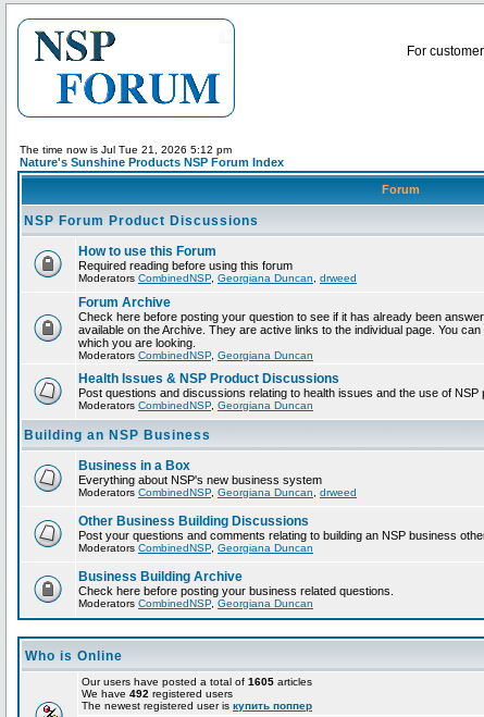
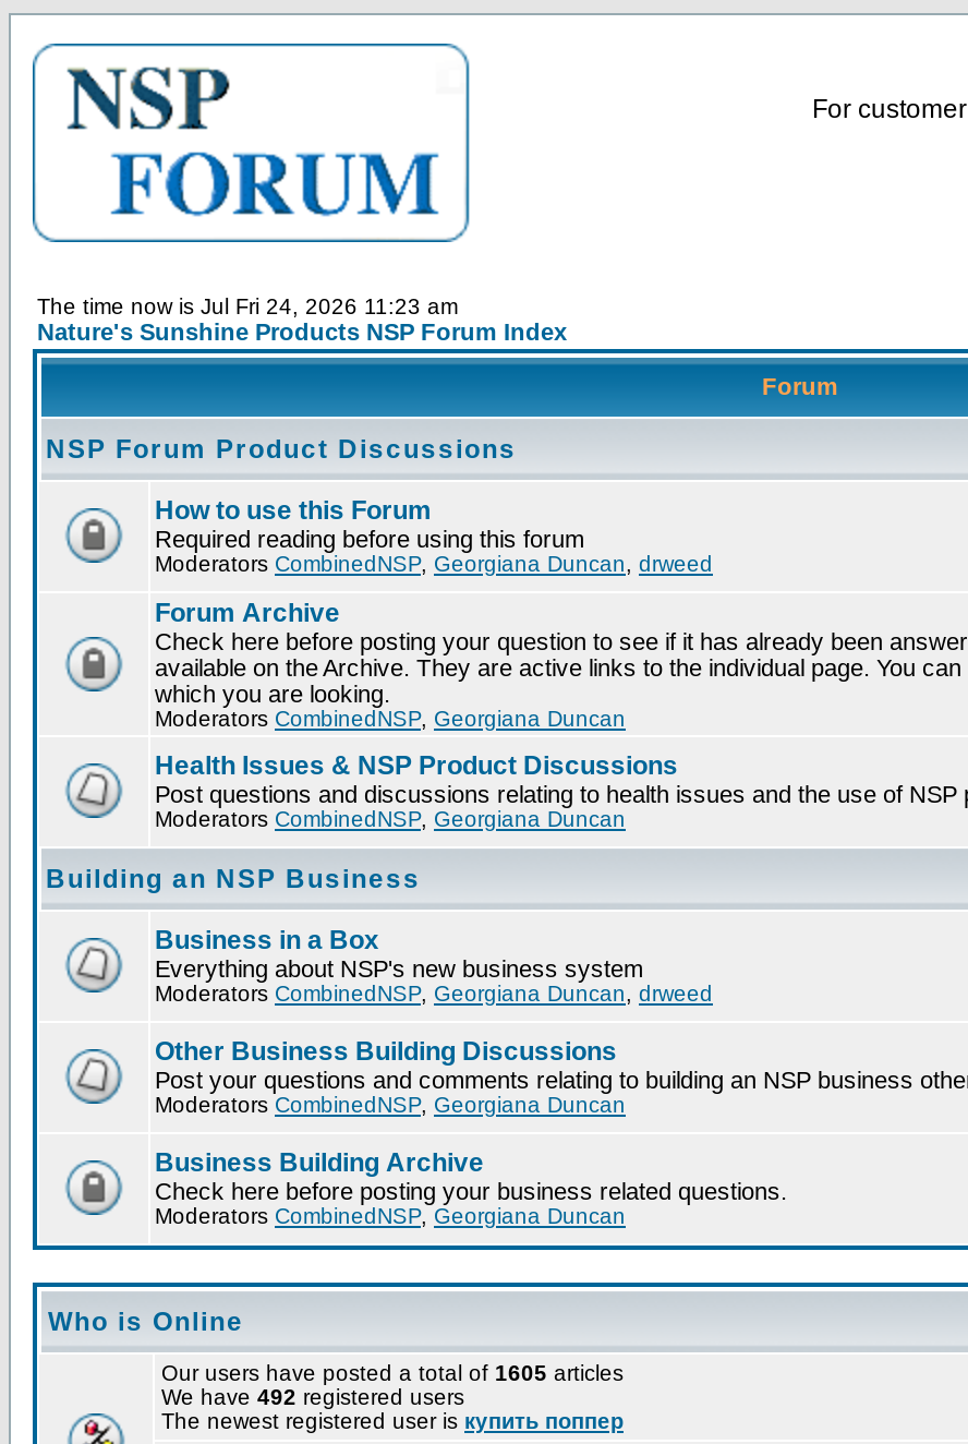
[20,144,232,156] The time now is Jul Tue 21, 2026 5:12 pm -> [37,294,458,318] The time now is Jul Fri 24, 2026 11:23 am

